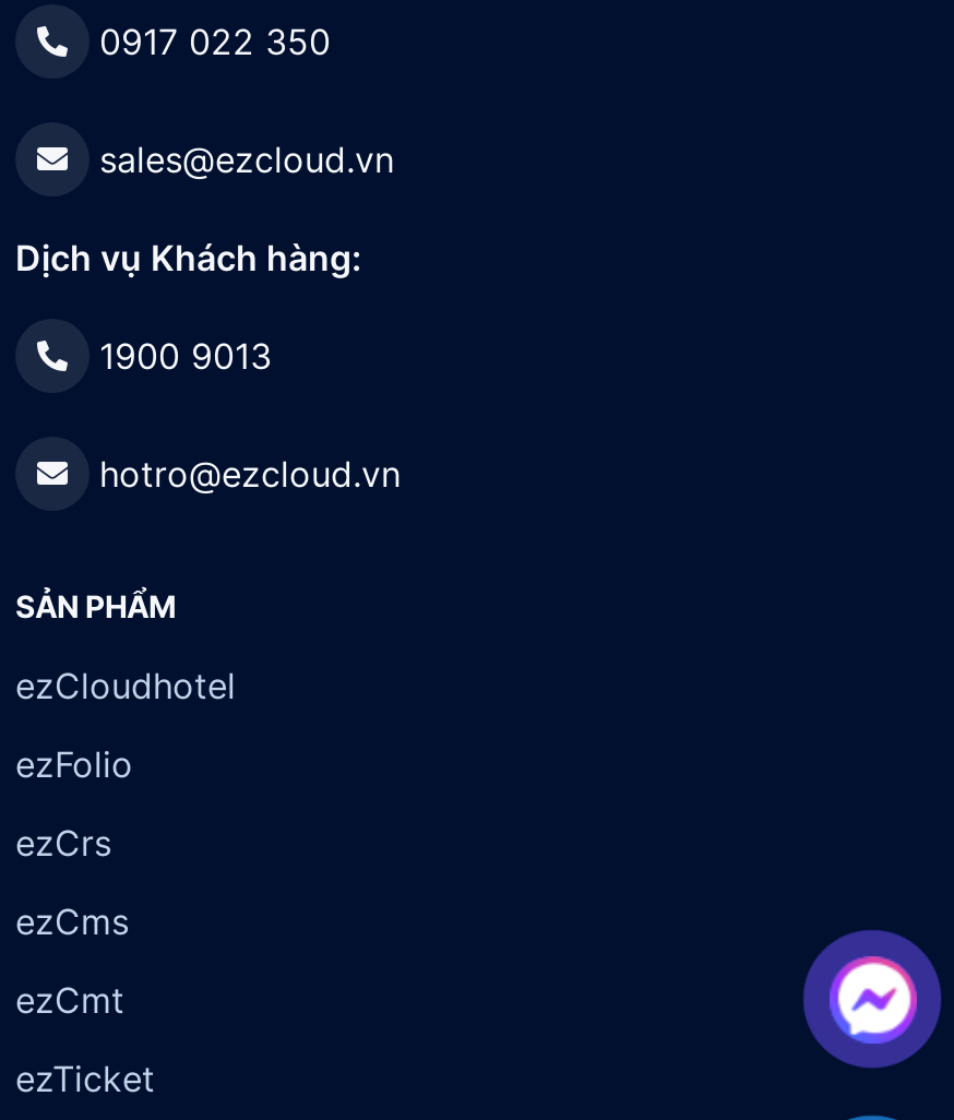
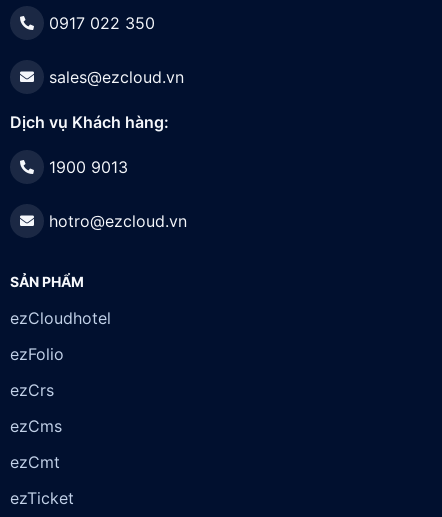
[801,928,943,1070] [image] -> none

